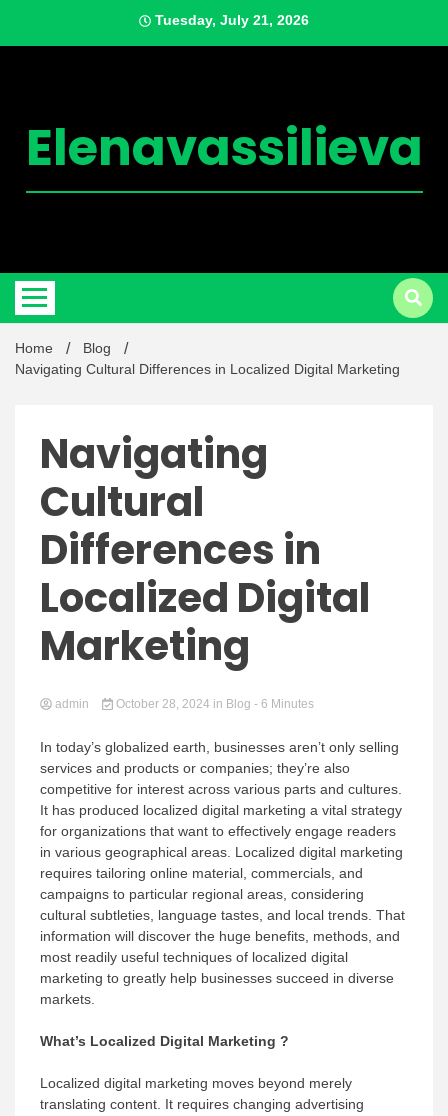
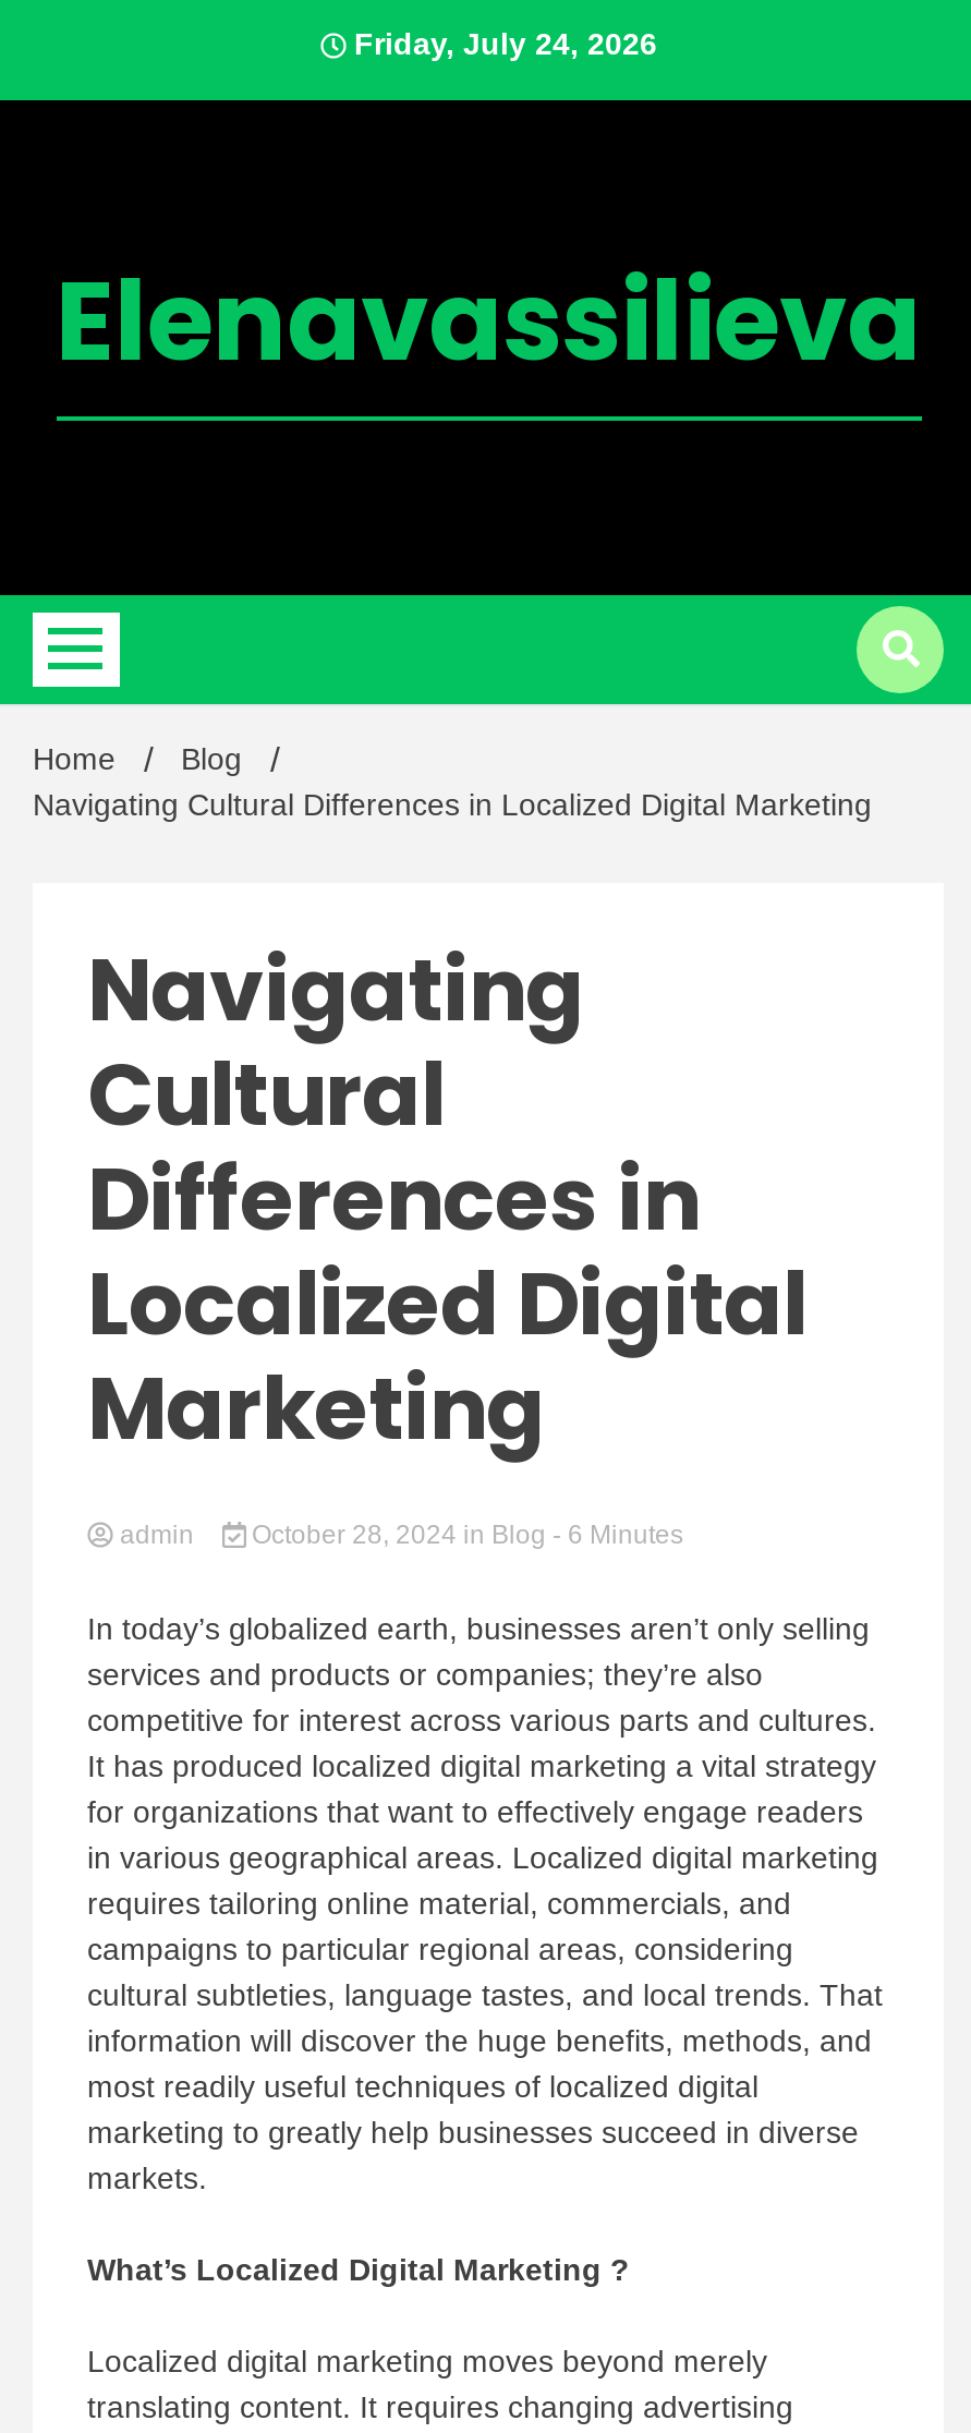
[151,12,309,28] Tuesday, July 21, 2026 -> [345,26,657,61] Friday, July 24, 2026

